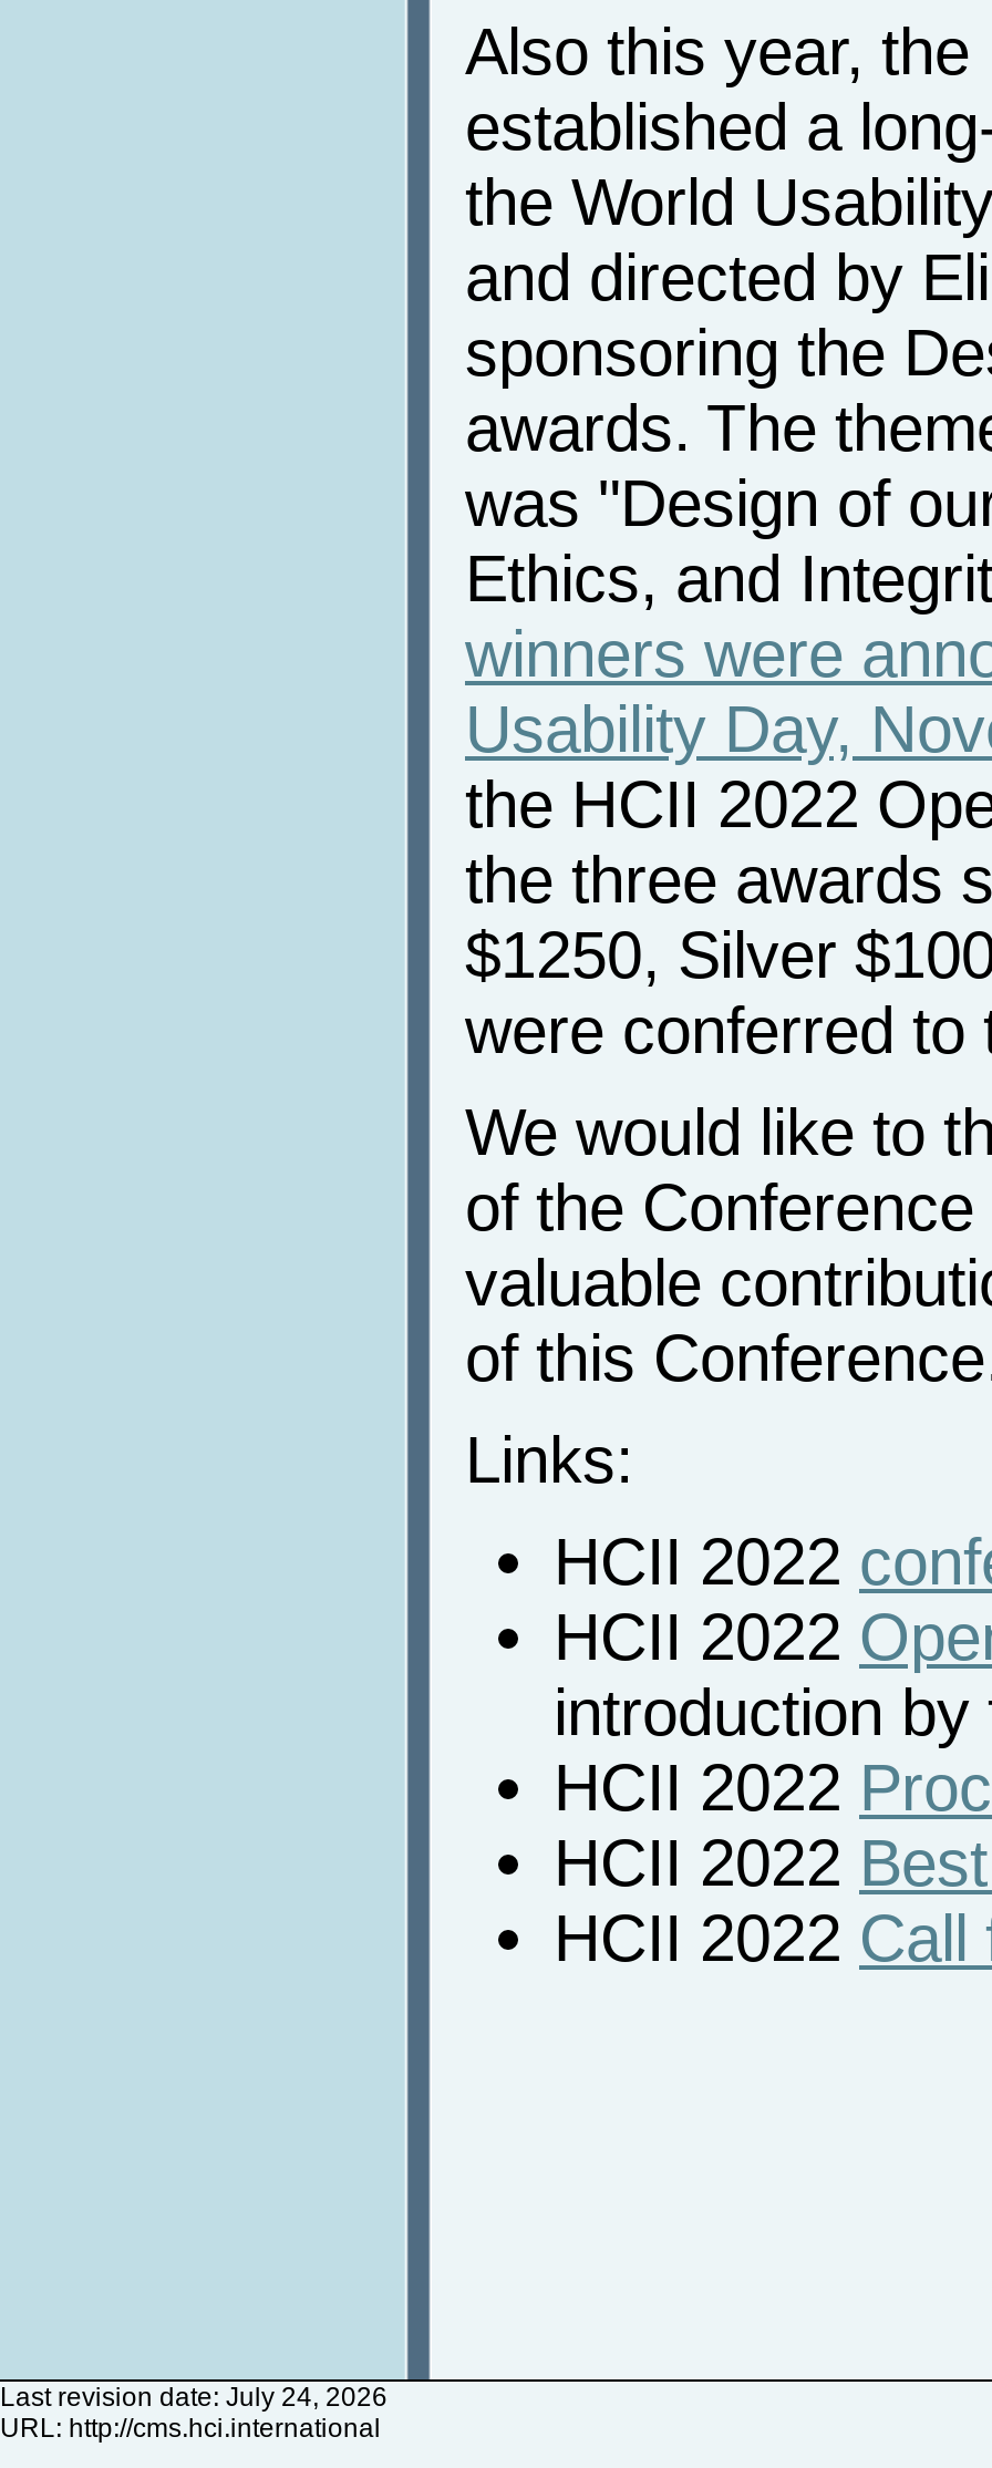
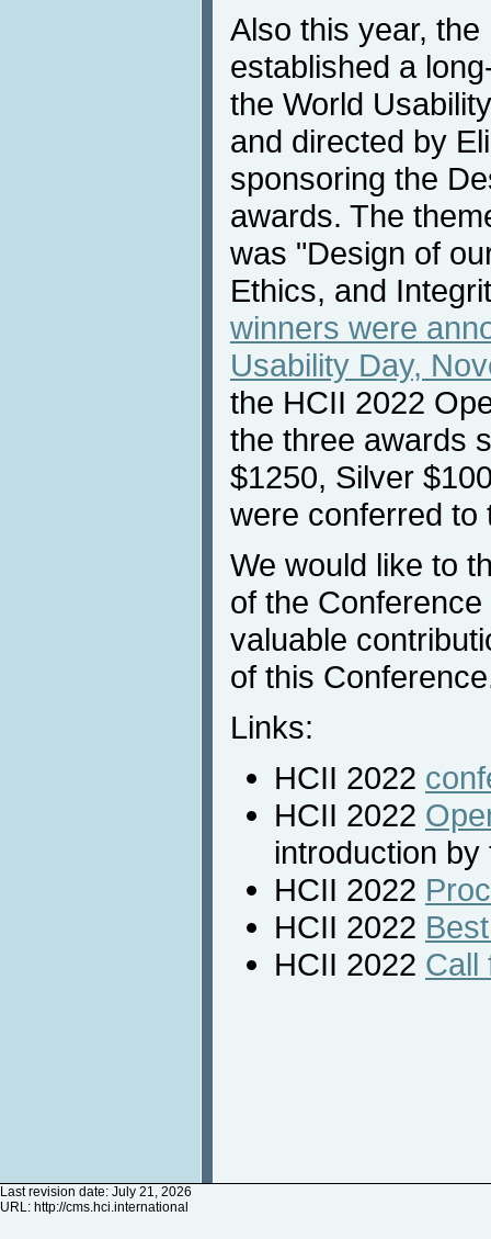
[0,2382,387,2413] Last revision date: July 24, 2026 -> [0,1184,192,1200] Last revision date: July 21, 2026

